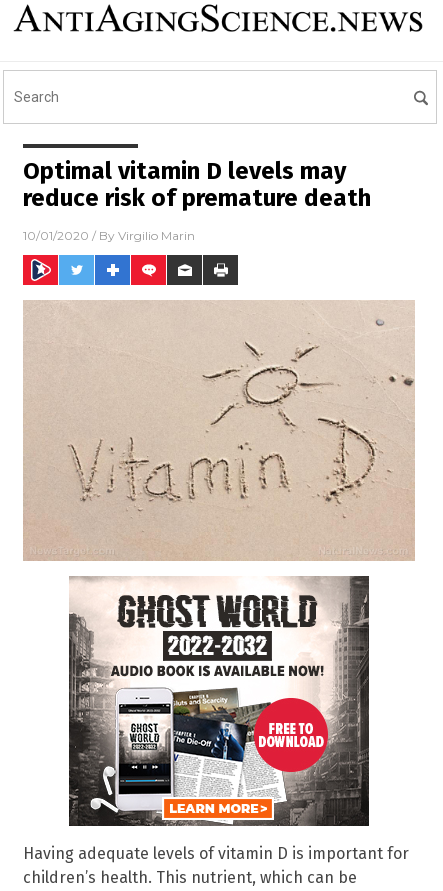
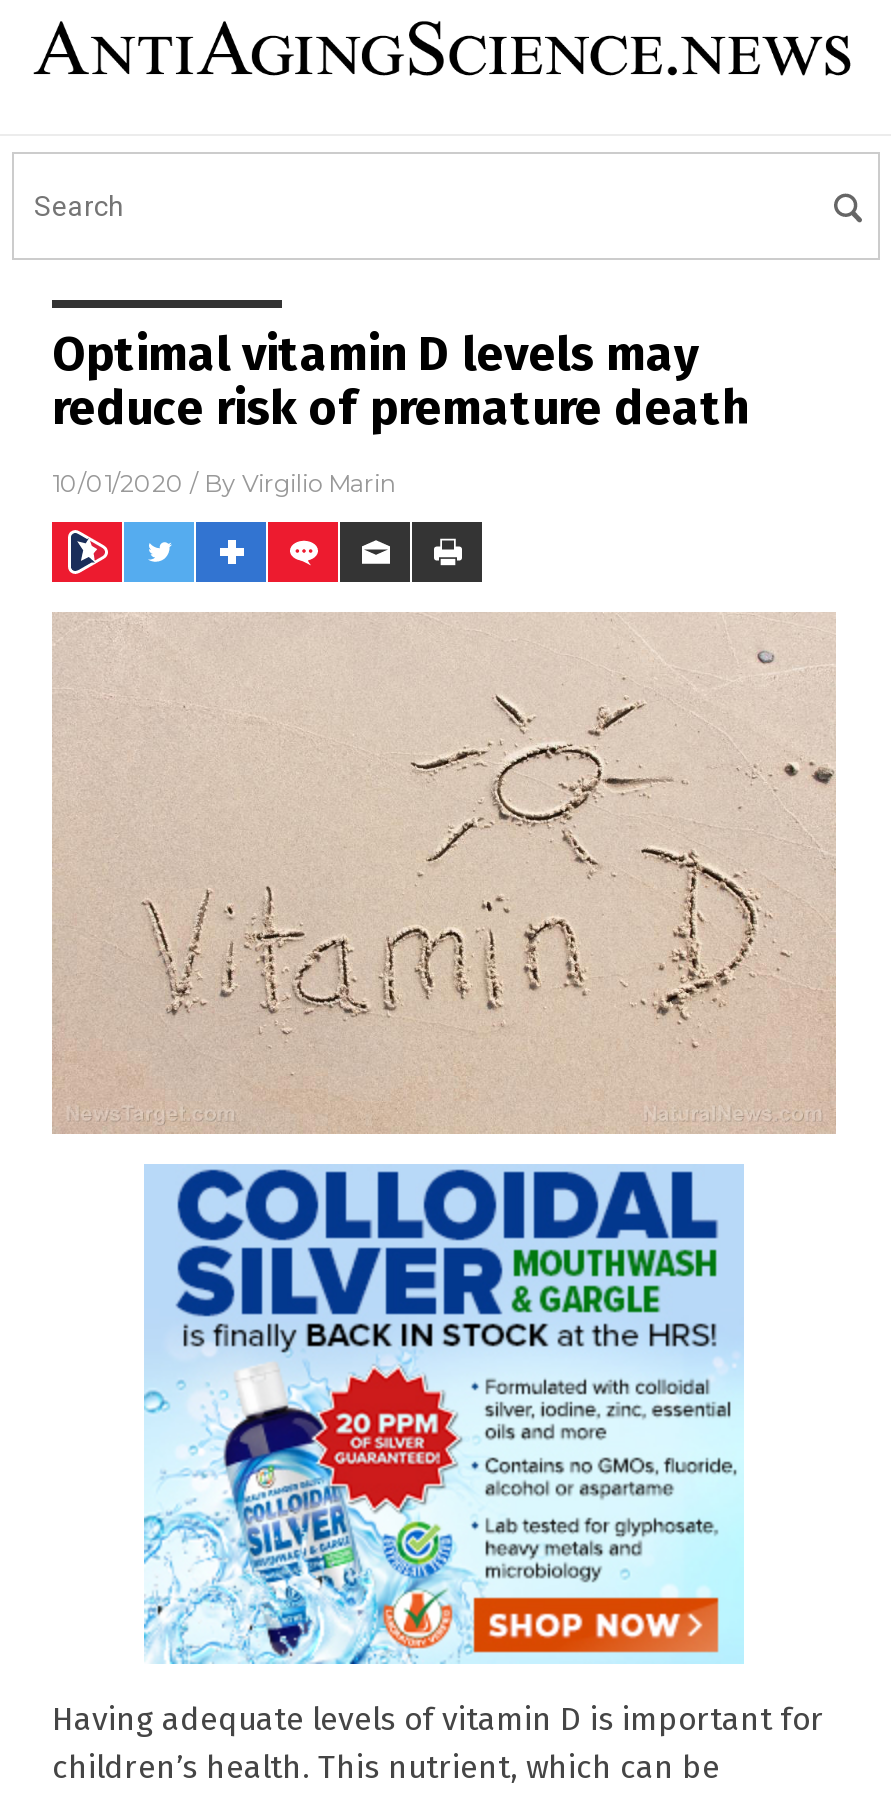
[68,575,370,827] [image] -> [142,1164,744,1666] [image]

